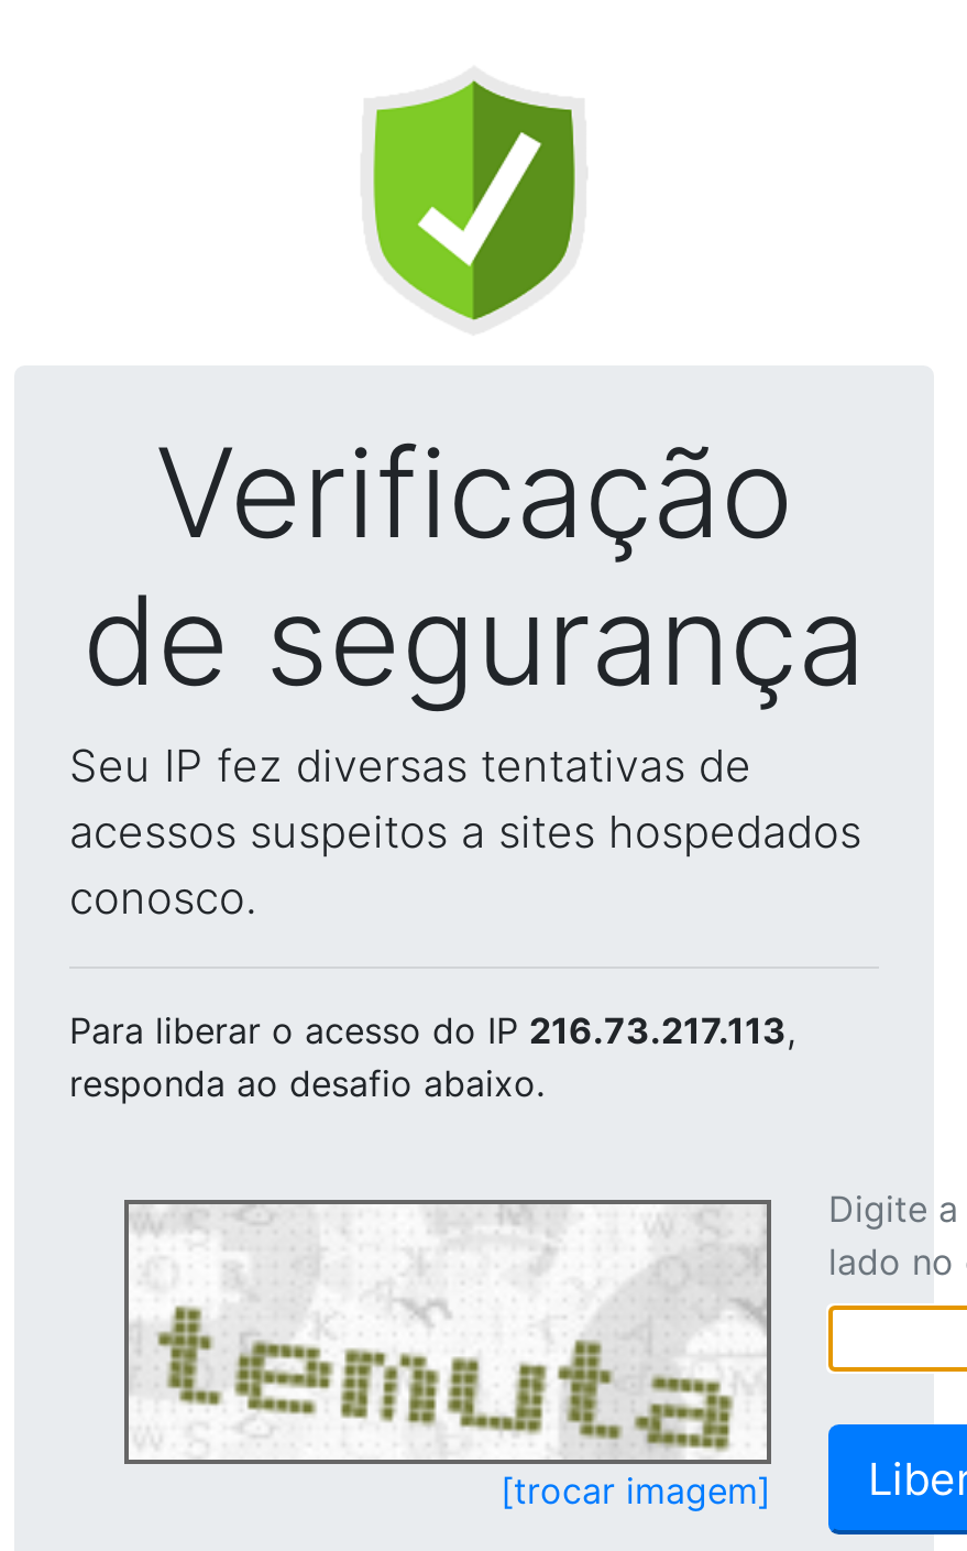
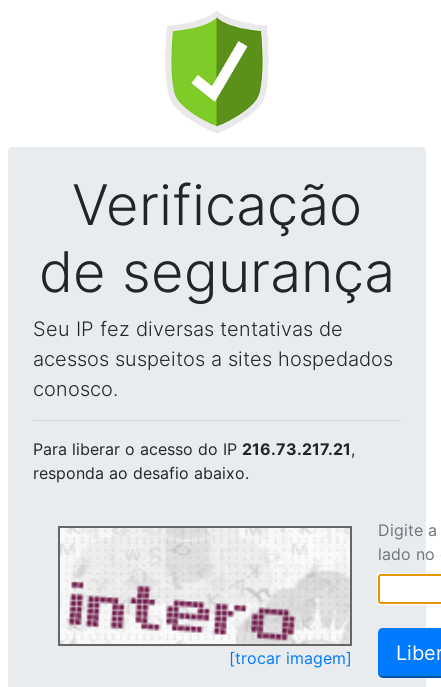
[69,1008,795,1052] Para liberar o acesso do IP 216.73.217.113, -> [33,439,355,459] Para liberar o acesso do IP 216.73.217.21,
[135,1209,762,1453] [image] -> [62,530,349,641] [image]

